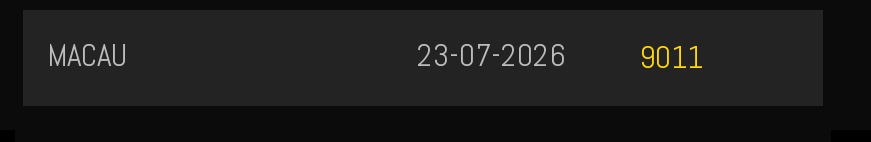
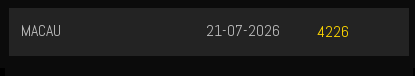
[417,36,565,76] 23-07-2026 -> [206,21,280,41] 21-07-2026
[639,37,703,77] 9011 -> [317,22,349,42] 4226

